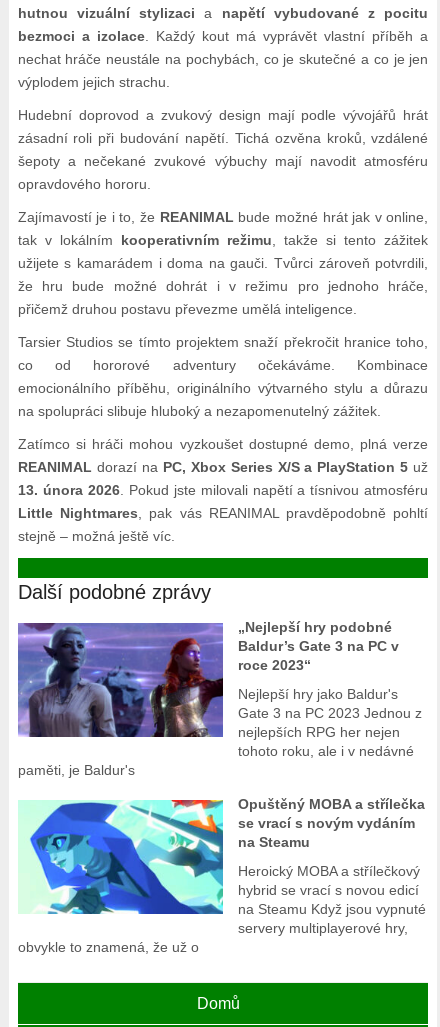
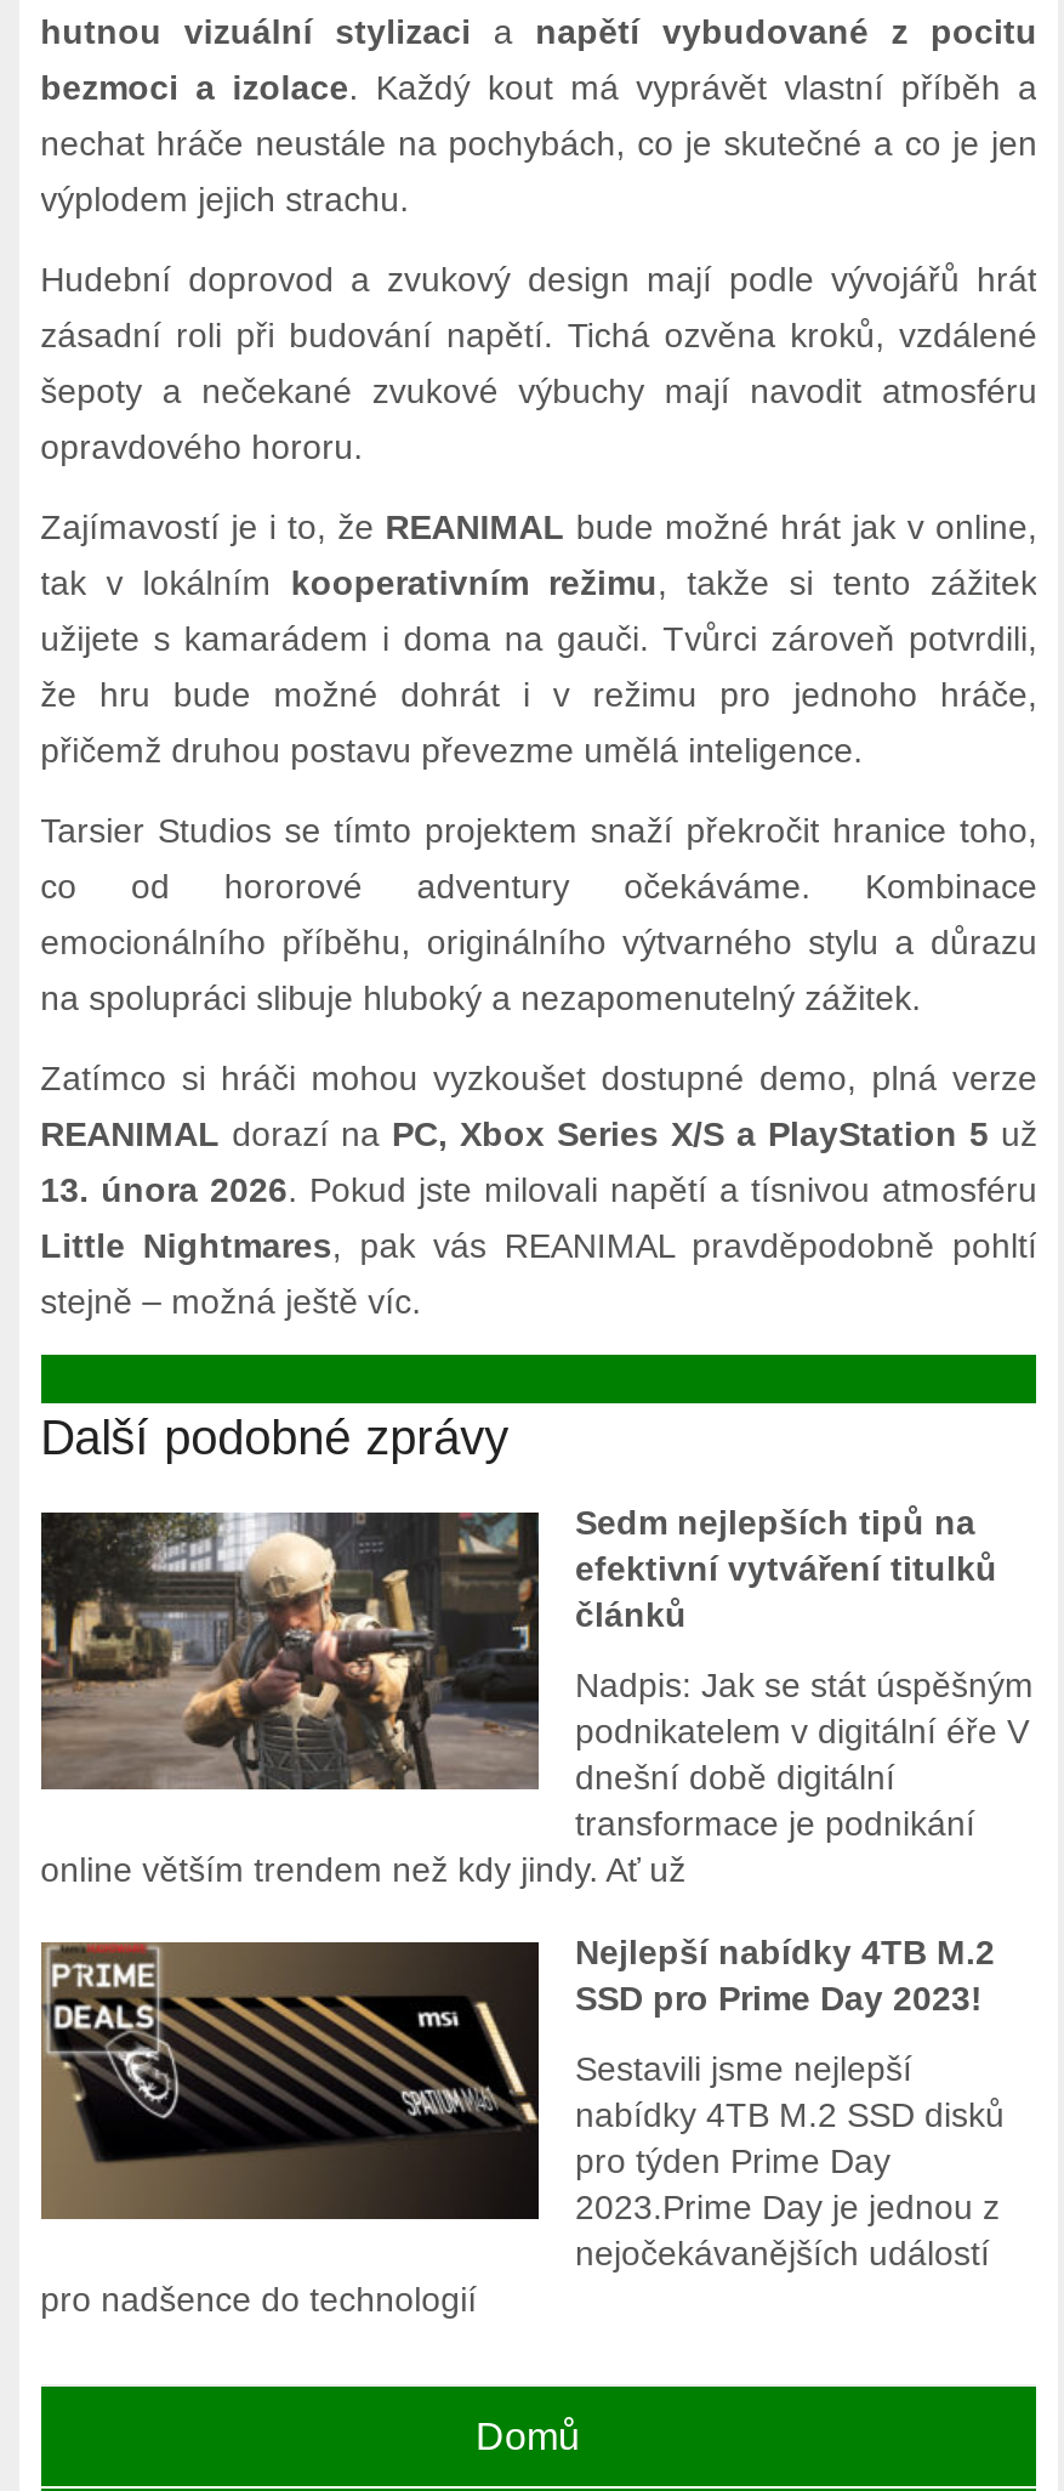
[17,622,422,778] [image] | Nejlepší hry jako Baldur's | Gate 3 na PC 2023 Jednou z | nejlepších RPG her nejen | tohoto roku, ale i v nedávné | paměti, je Baldur's -> [39,1510,1034,1888] [image] | Nadpis: Jak se stát úspěšným | podnikatelem v digitální éře V | dnešní době digitální | transformace je podnikání | online větším trendem než kdy jindy. Ať už
[238,619,399,673] „Nejlepší hry podobné | Baldur’s Gate 3 na PC v | roce 2023“ -> [575,1502,997,1633] Sedm nejlepších tipů na | efektivní vytváření titulků | článků
[18,799,426,955] [image] | Heroický MOBA a střílečkový | hybrid se vrací s novou edicí | na Steamu Když jsou vypnuté | servery multiplayerové hry, | obvykle to znamená, že už o -> [39,1940,1005,2318] [image] | Sestavili jsme nejlepší | nabídky 4TB M.2 SSD disků | pro týden Prime Day | 2023.Prime Day je jednou z | nejočekávanějších událostí | pro nadšence do technologií
[238,796,425,850] Opuštěný MOBA a střílečka | se vrací s novým vydáním | na Steamu -> [575,1932,995,2017] Nejlepší nabídky 4TB M.2 | SSD pro Prime Day 2023!

